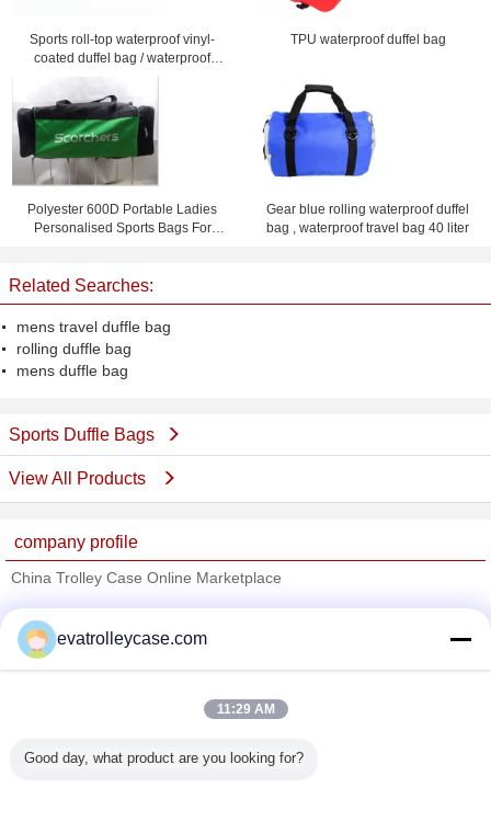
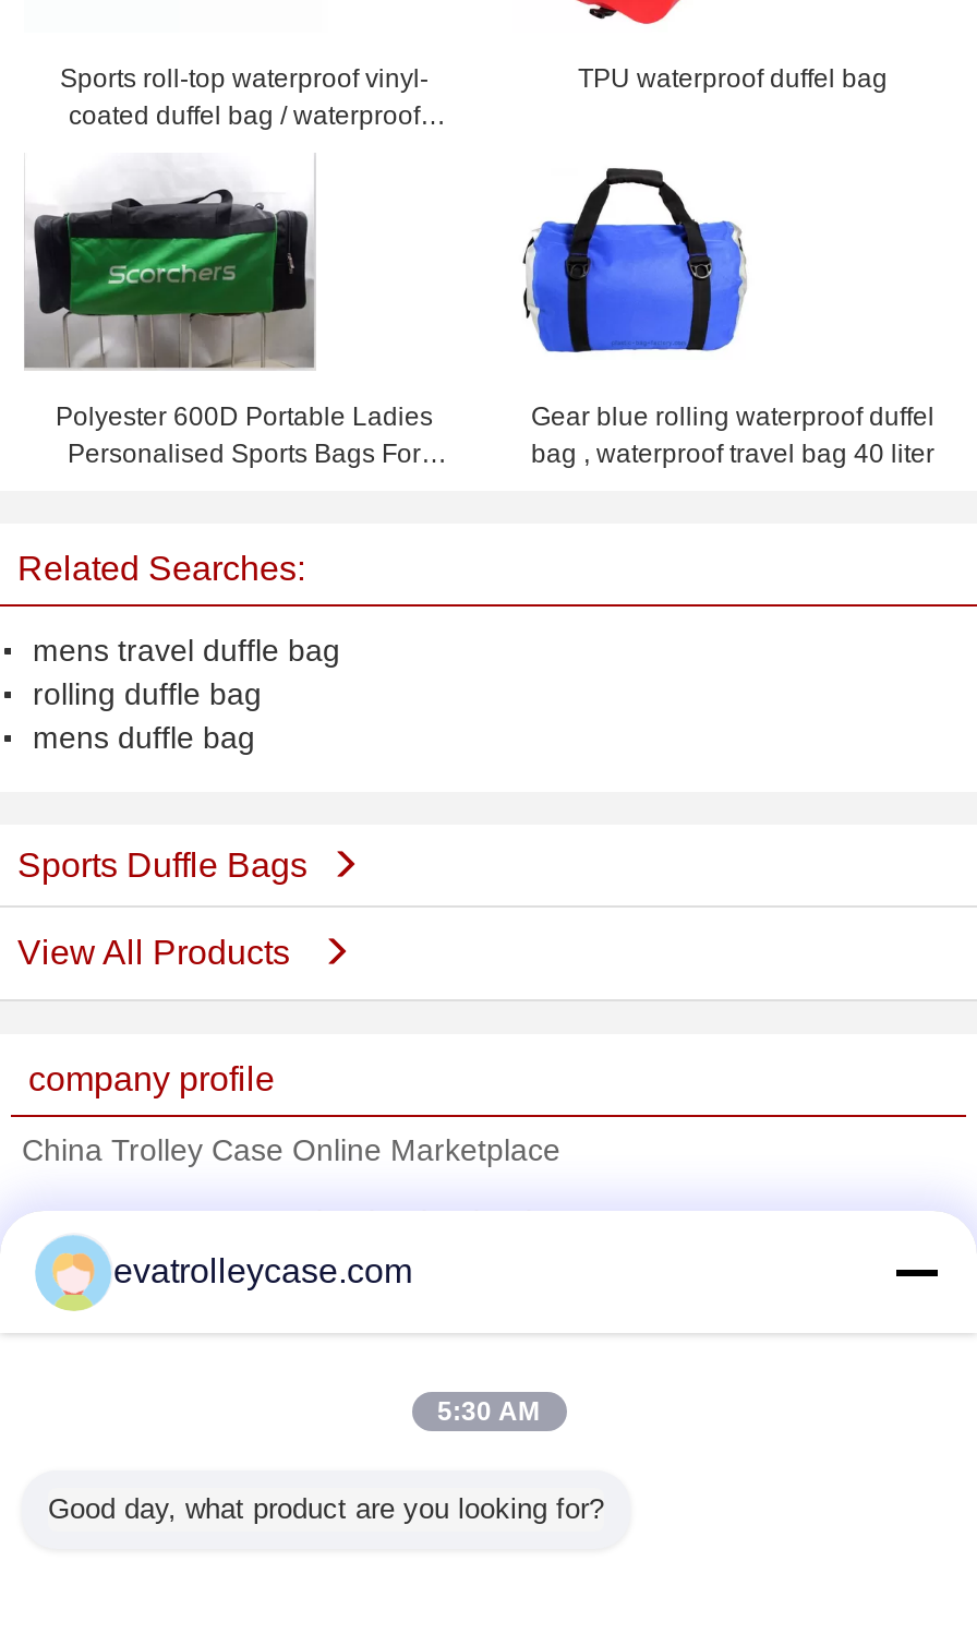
[216,701,275,717] 11:29 AM -> [437,1396,540,1427] 5:30 AM

